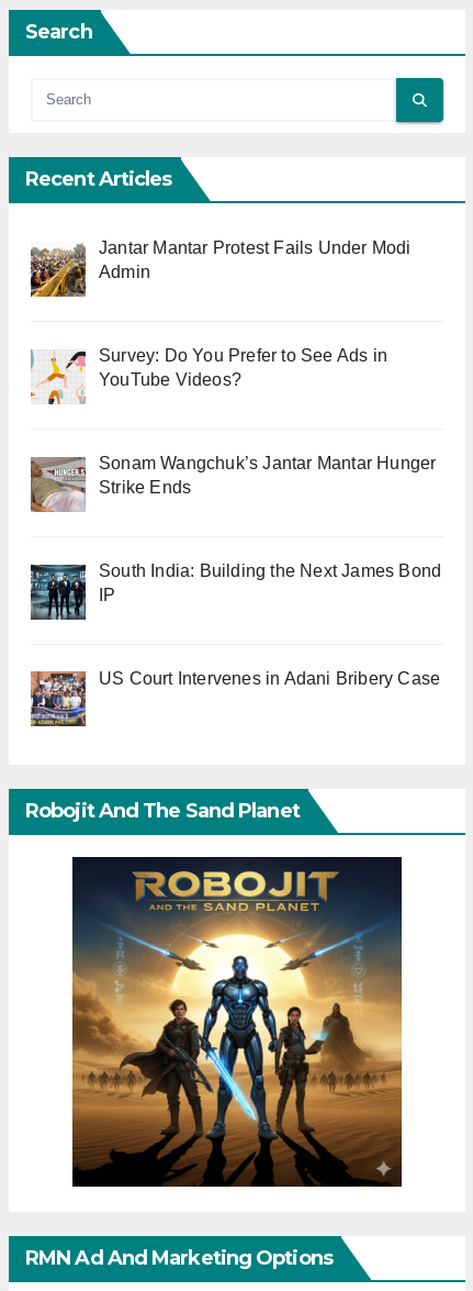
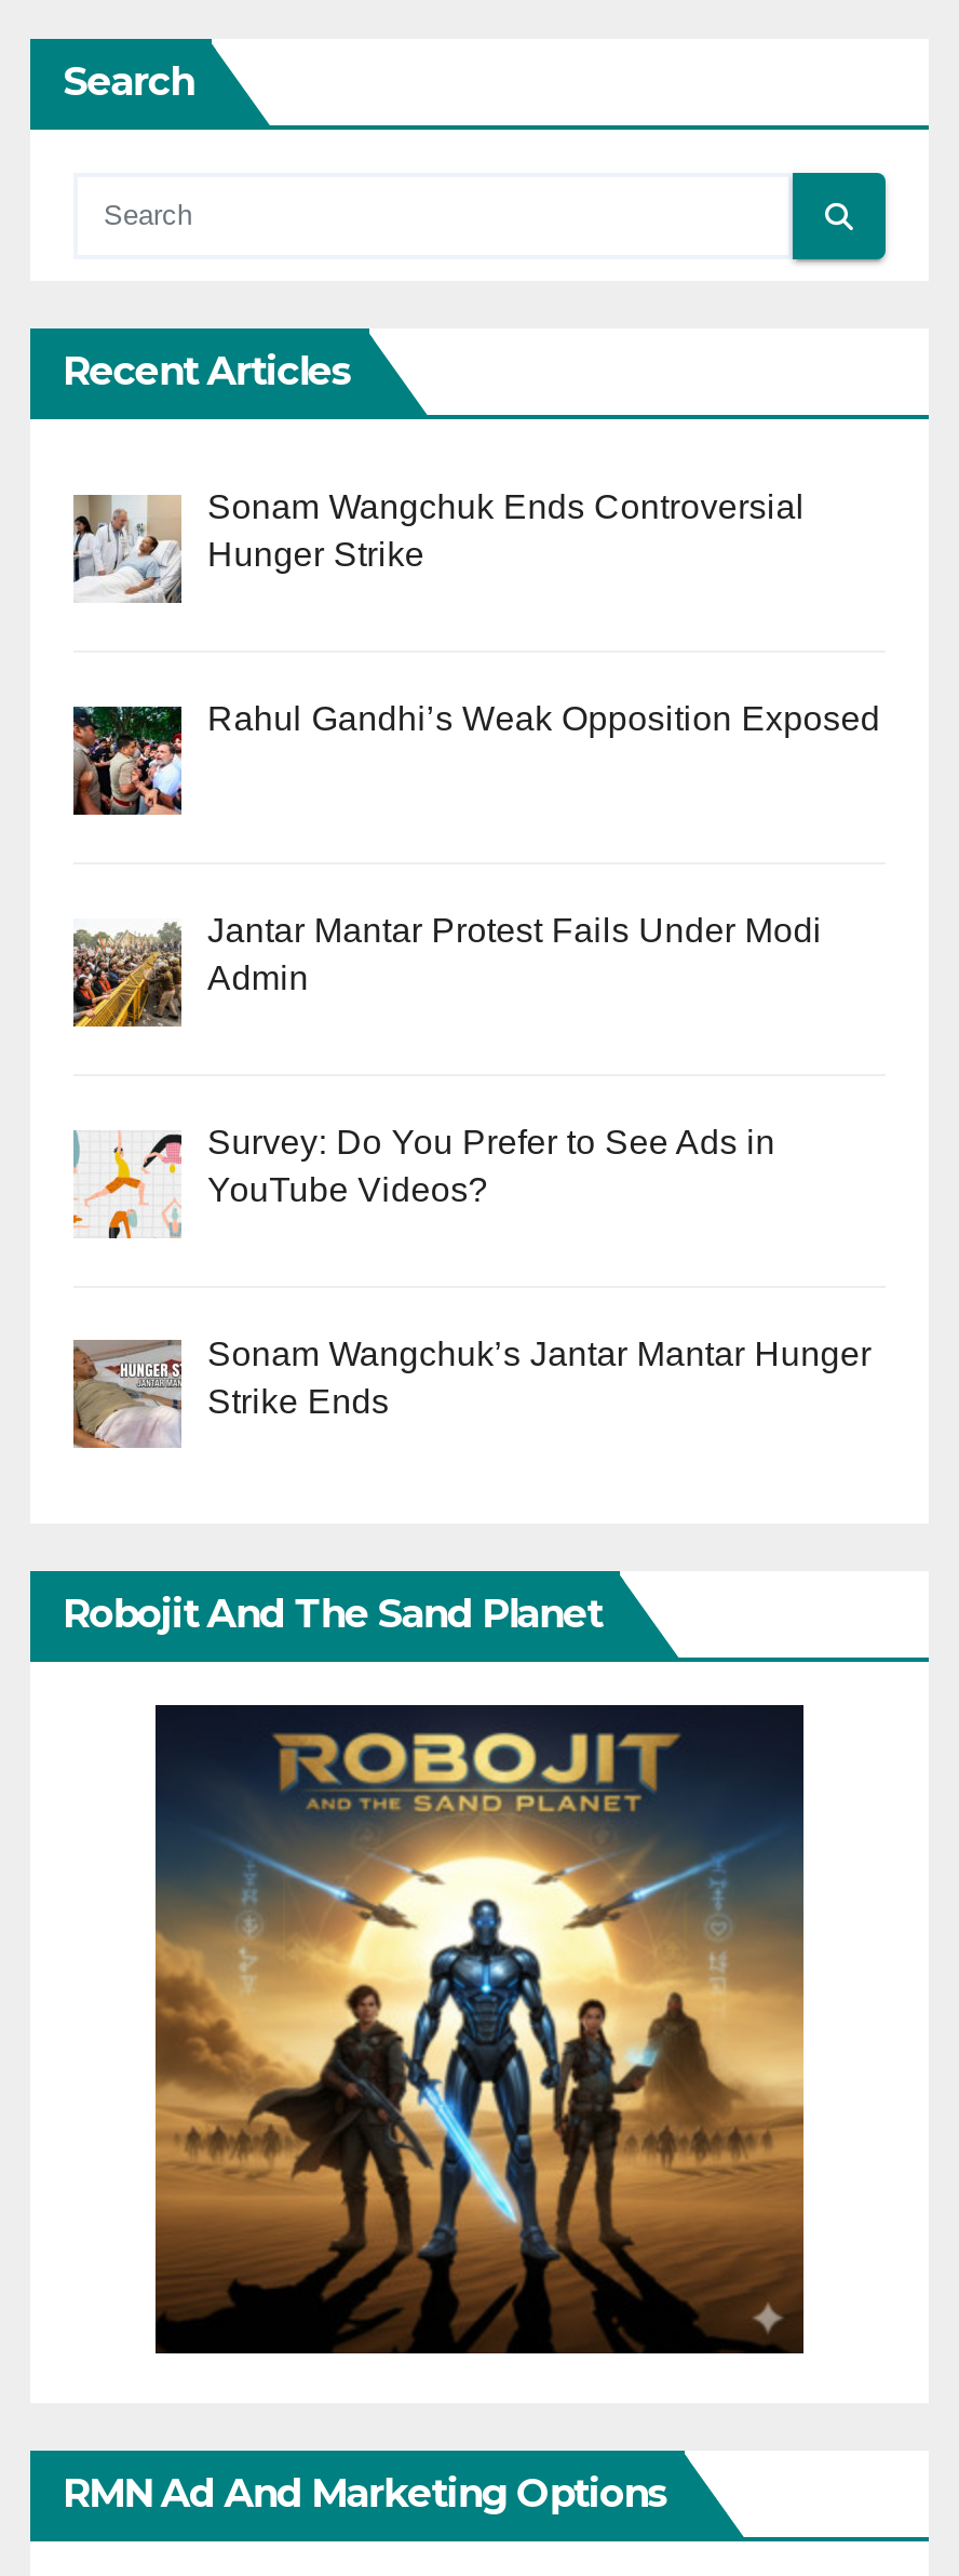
none -> [71,701,880,817] [image] | Rahul Gandhi’s Weak Opposition Exposed
none -> [73,489,805,601] [image] | Sonam Wangchuk Ends Controversial | Hunger Strike
moved [29,239,436,497] -> [69,912,871,1419]: [image] | Jantar Mantar Protest Fails Under Modi | Admin | Survey: Do You Prefer to See Ads in | YouTube Videos? | Sonam Wangchuk’s Jantar Mantar Hunger | Strike Ends
[30,561,441,620] [image] | South India: Building the Next James Bond | IP -> none
[31,669,440,727] [image] | US Court Intervenes in Adani Bribery Case -> none

